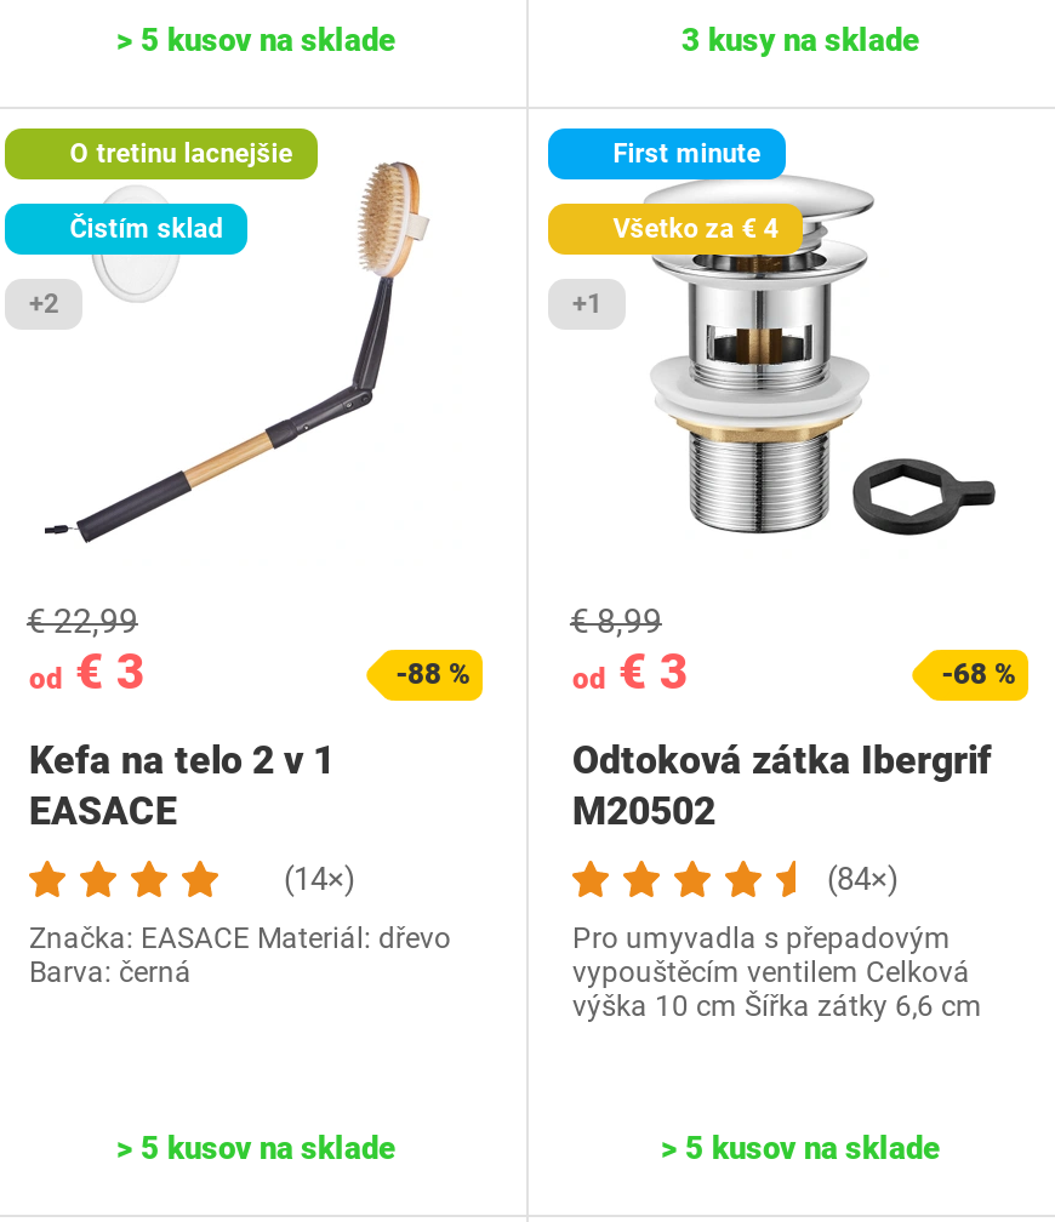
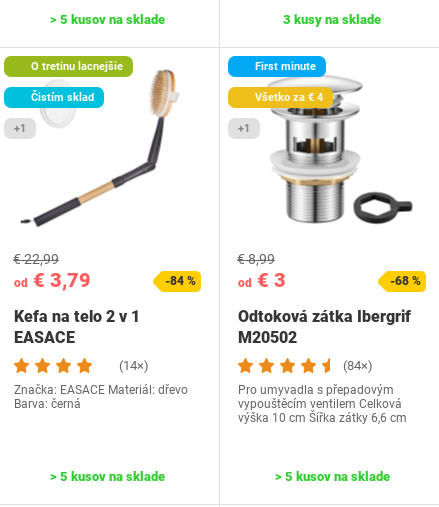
[29,289,58,320] +2 -> [14,122,26,135] +1
[29,643,146,701] od € 3 -> [14,268,91,292] od € 3,79
[395,657,471,691] -88 % -> [165,274,196,288] -84 %

